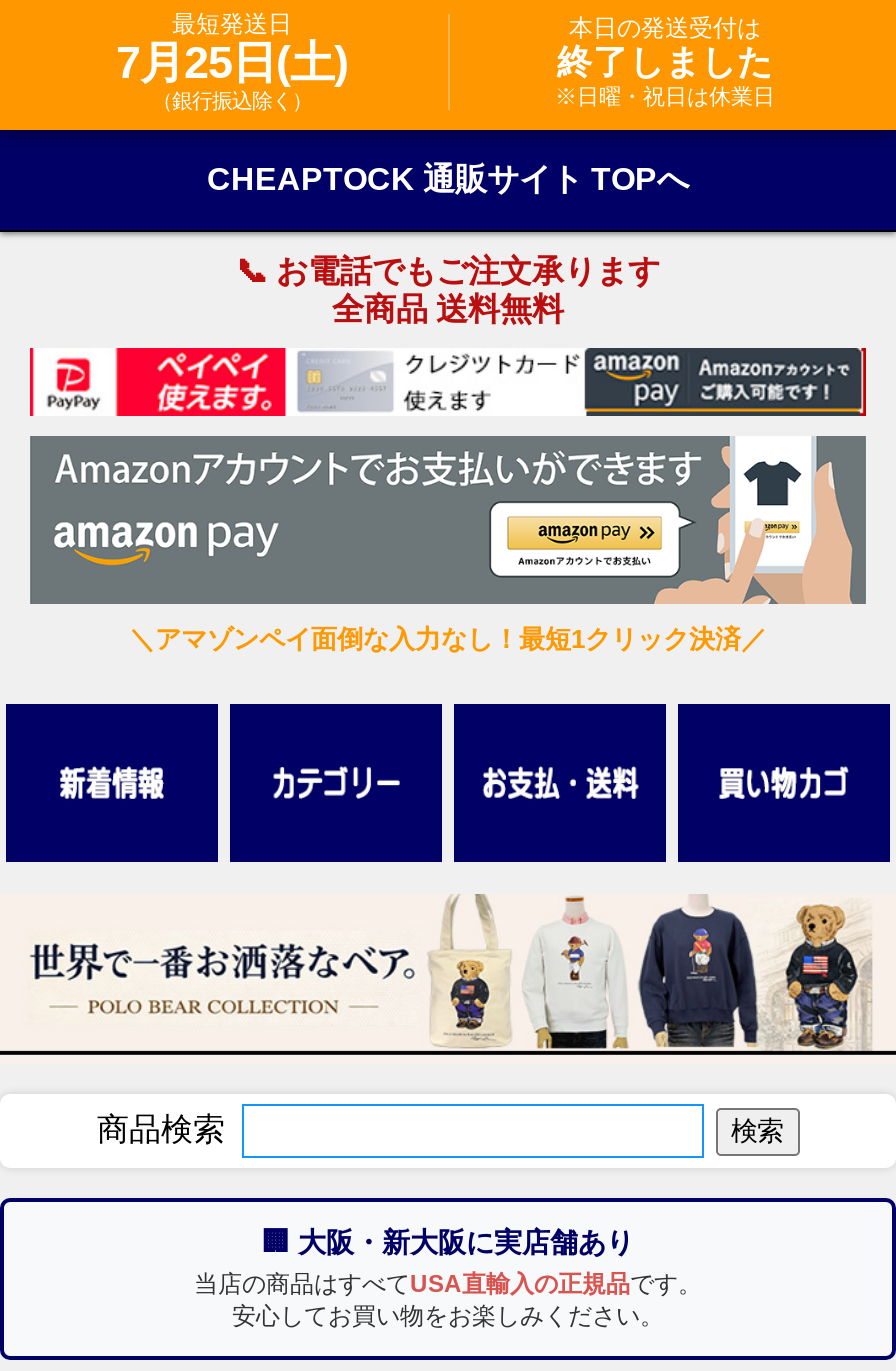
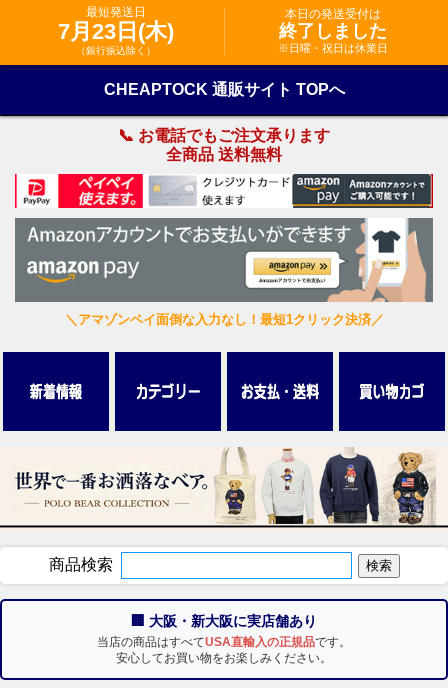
[116,38,348,88] 7月25日(土) -> [58,19,174,44] 7月23日(木)

